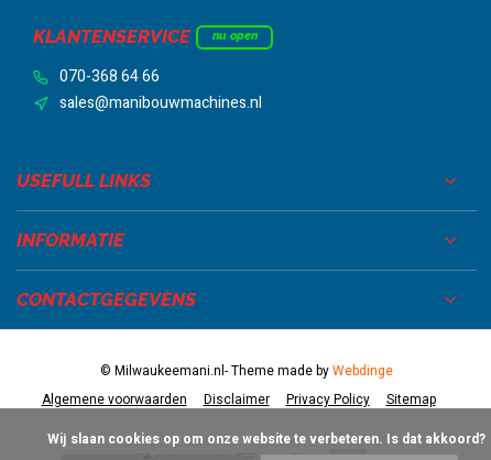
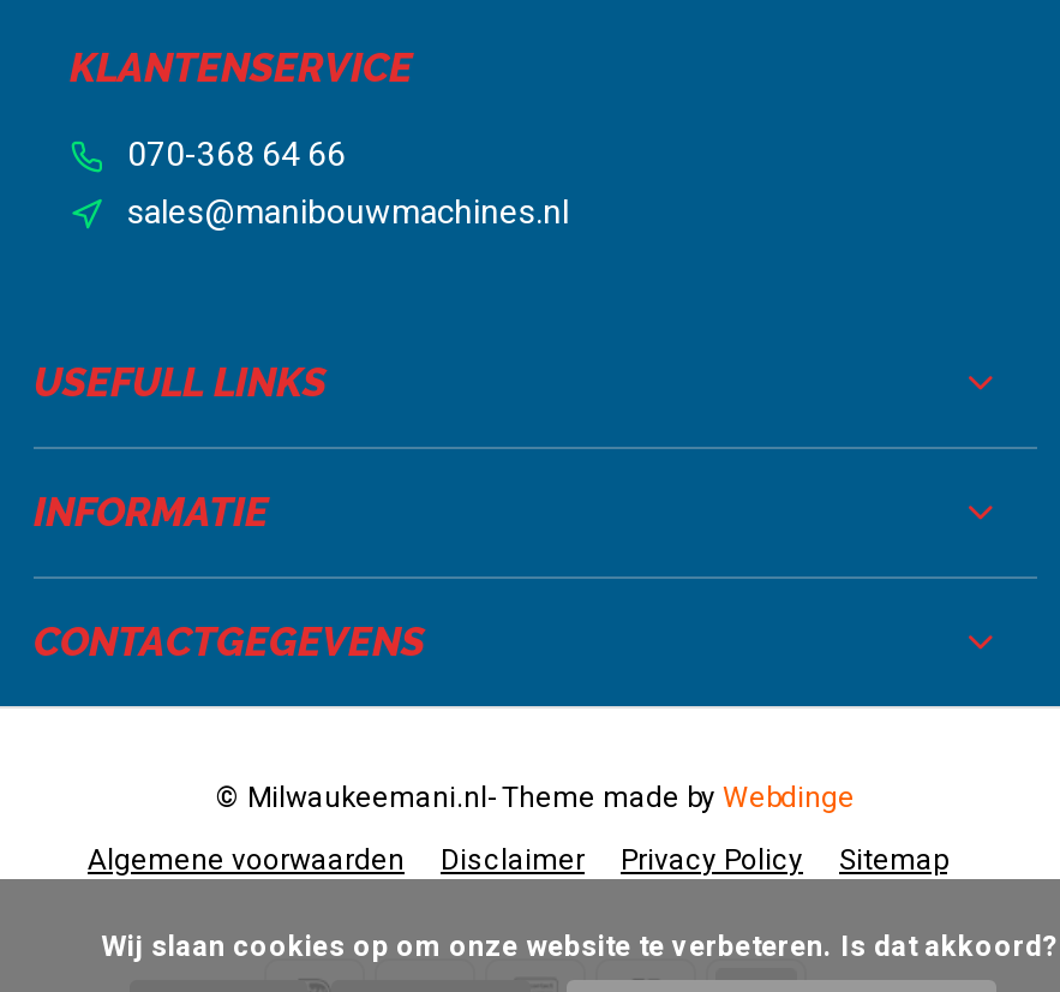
[212,28,257,42] nu open -> none

